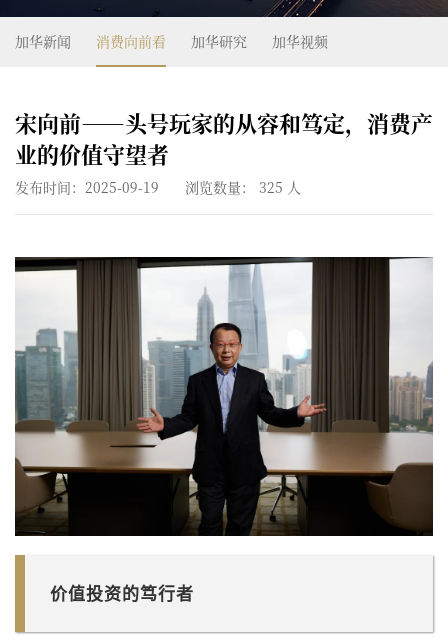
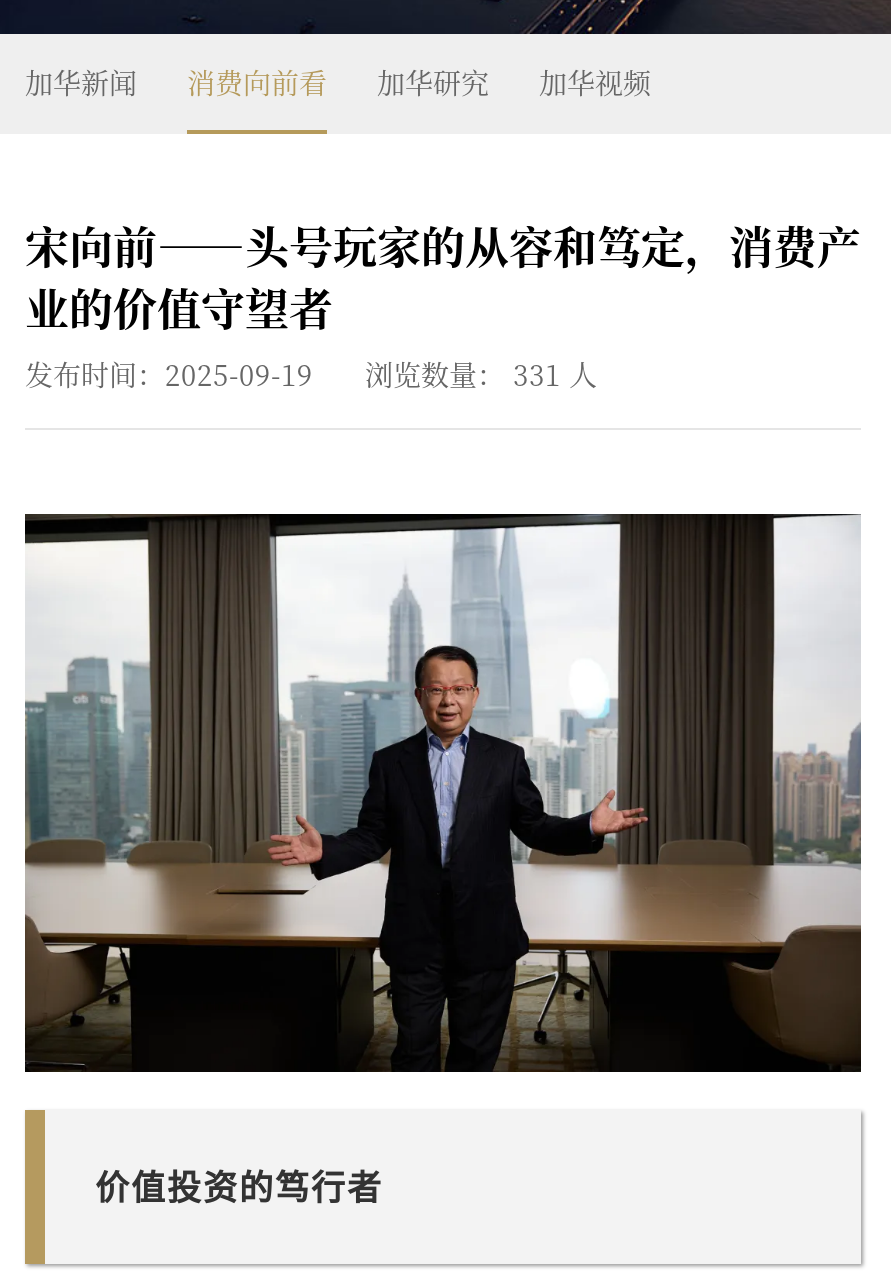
[15,177,301,197] 发布时间：2025-09-19 浏览数量：325人 -> [25,355,597,395] 发布时间：2025-09-19 浏览数量：331人

